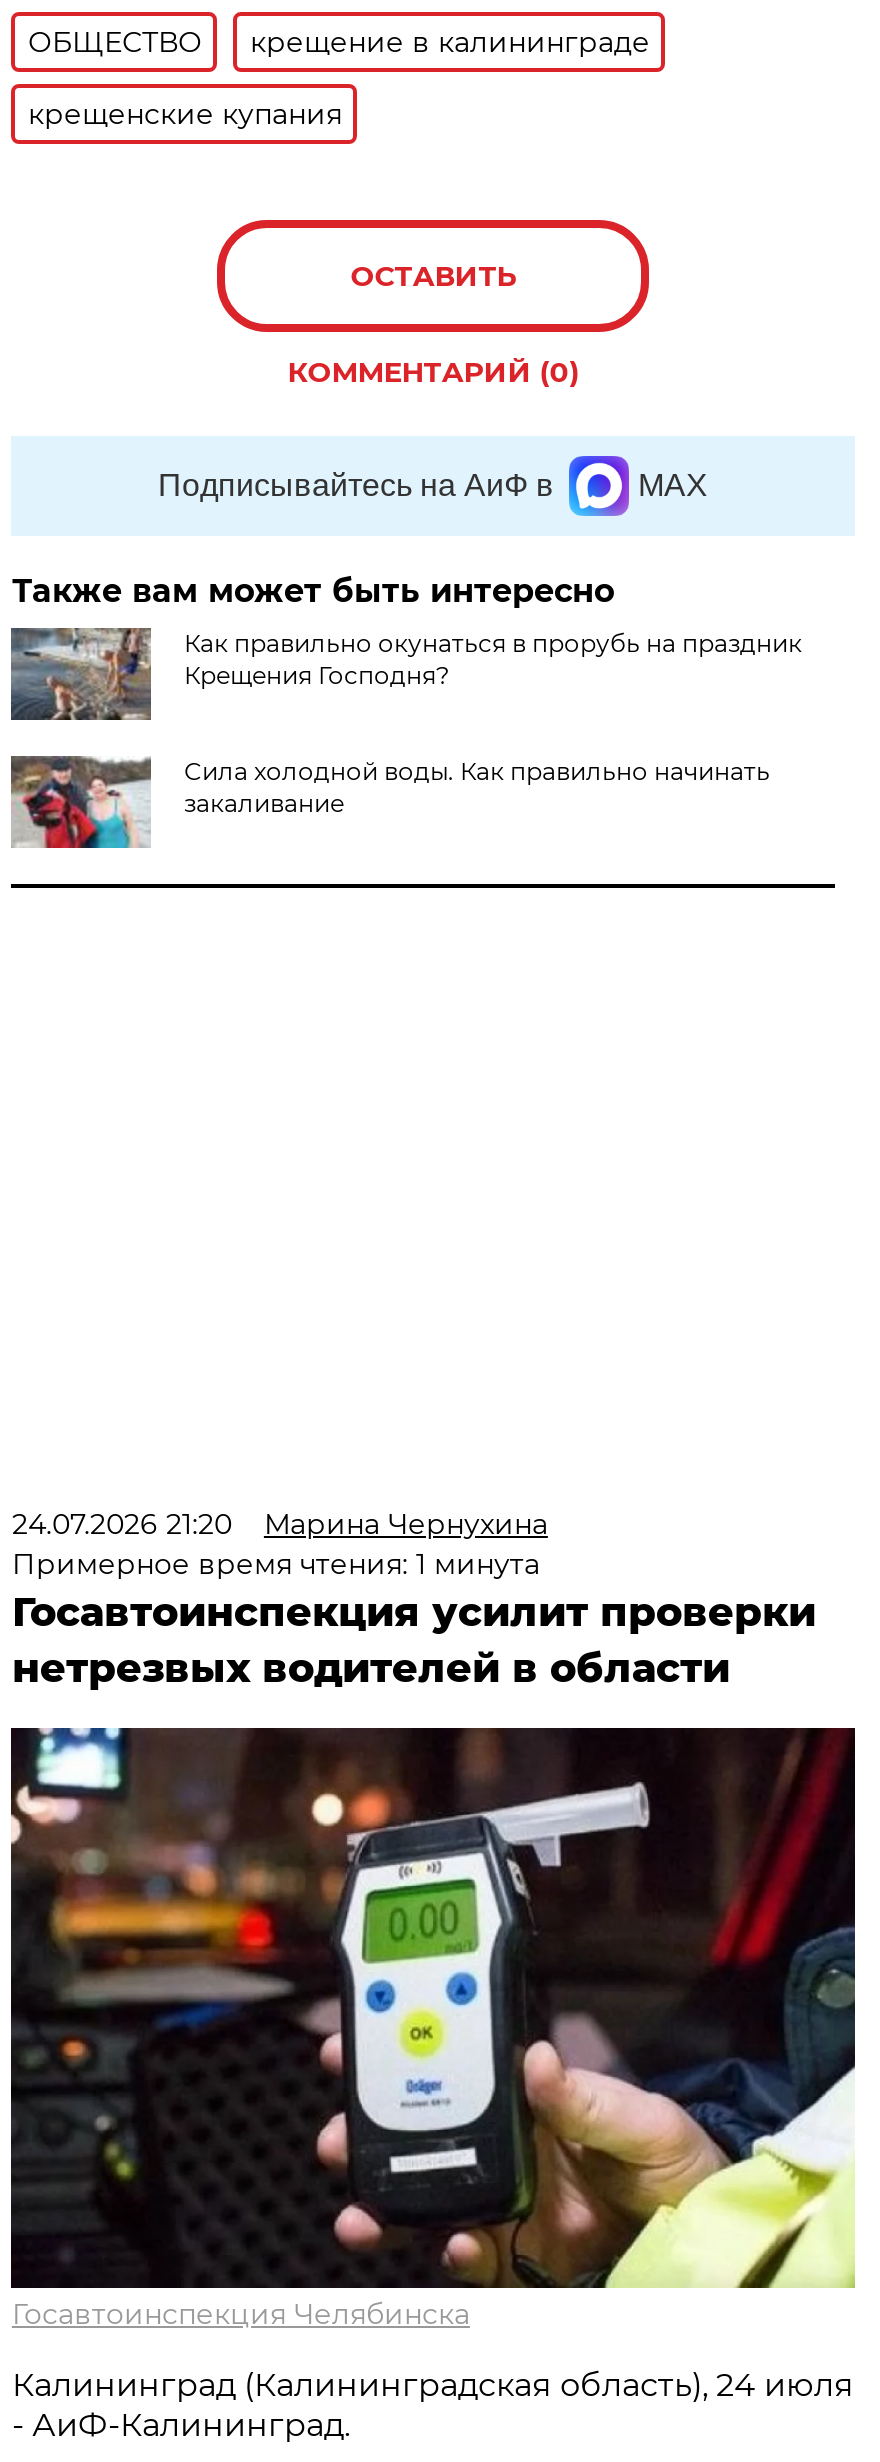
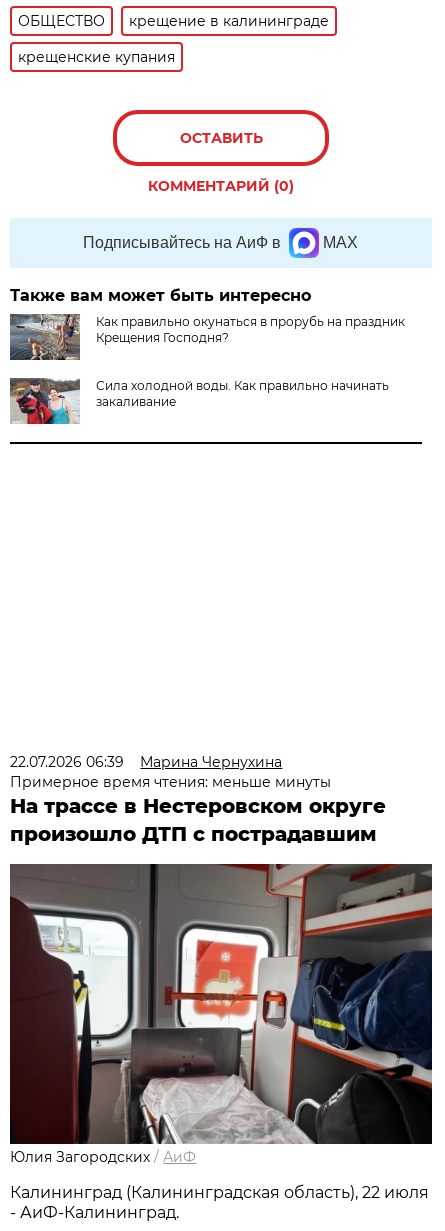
[12,1506,548,1542] 24.07.2026 21:20 Марина Чернухина -> [10,753,282,771] 22.07.2026 06:39 Марина Чернухина
[12,1546,816,1692] Примерное время чтения: 1 минута | Госавтоинспекция усилит проверки | нетрезвых водителей в области -> [10,773,386,846] Примерное время чтения: меньше минуты | На трассе в Нестеровском округе | произошло ДТП с пострадавшим
[11,1726,857,2332] [image] | Госавтоинспекция Челябинска -> [9,863,433,1166] [image] | Юлия Загородских / АиФ
[12,2366,854,2404] Калининград (Калининградская область), 24 июля -> [10,1183,429,1202] Калининград (Калининградская область), 22 июля

